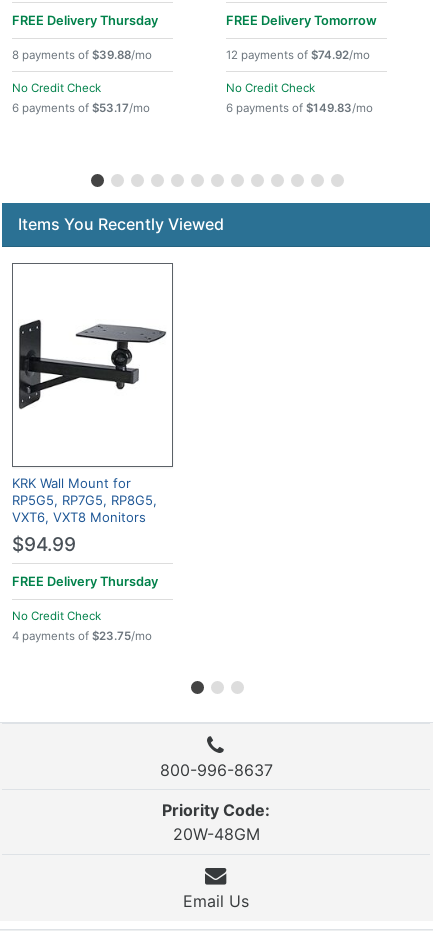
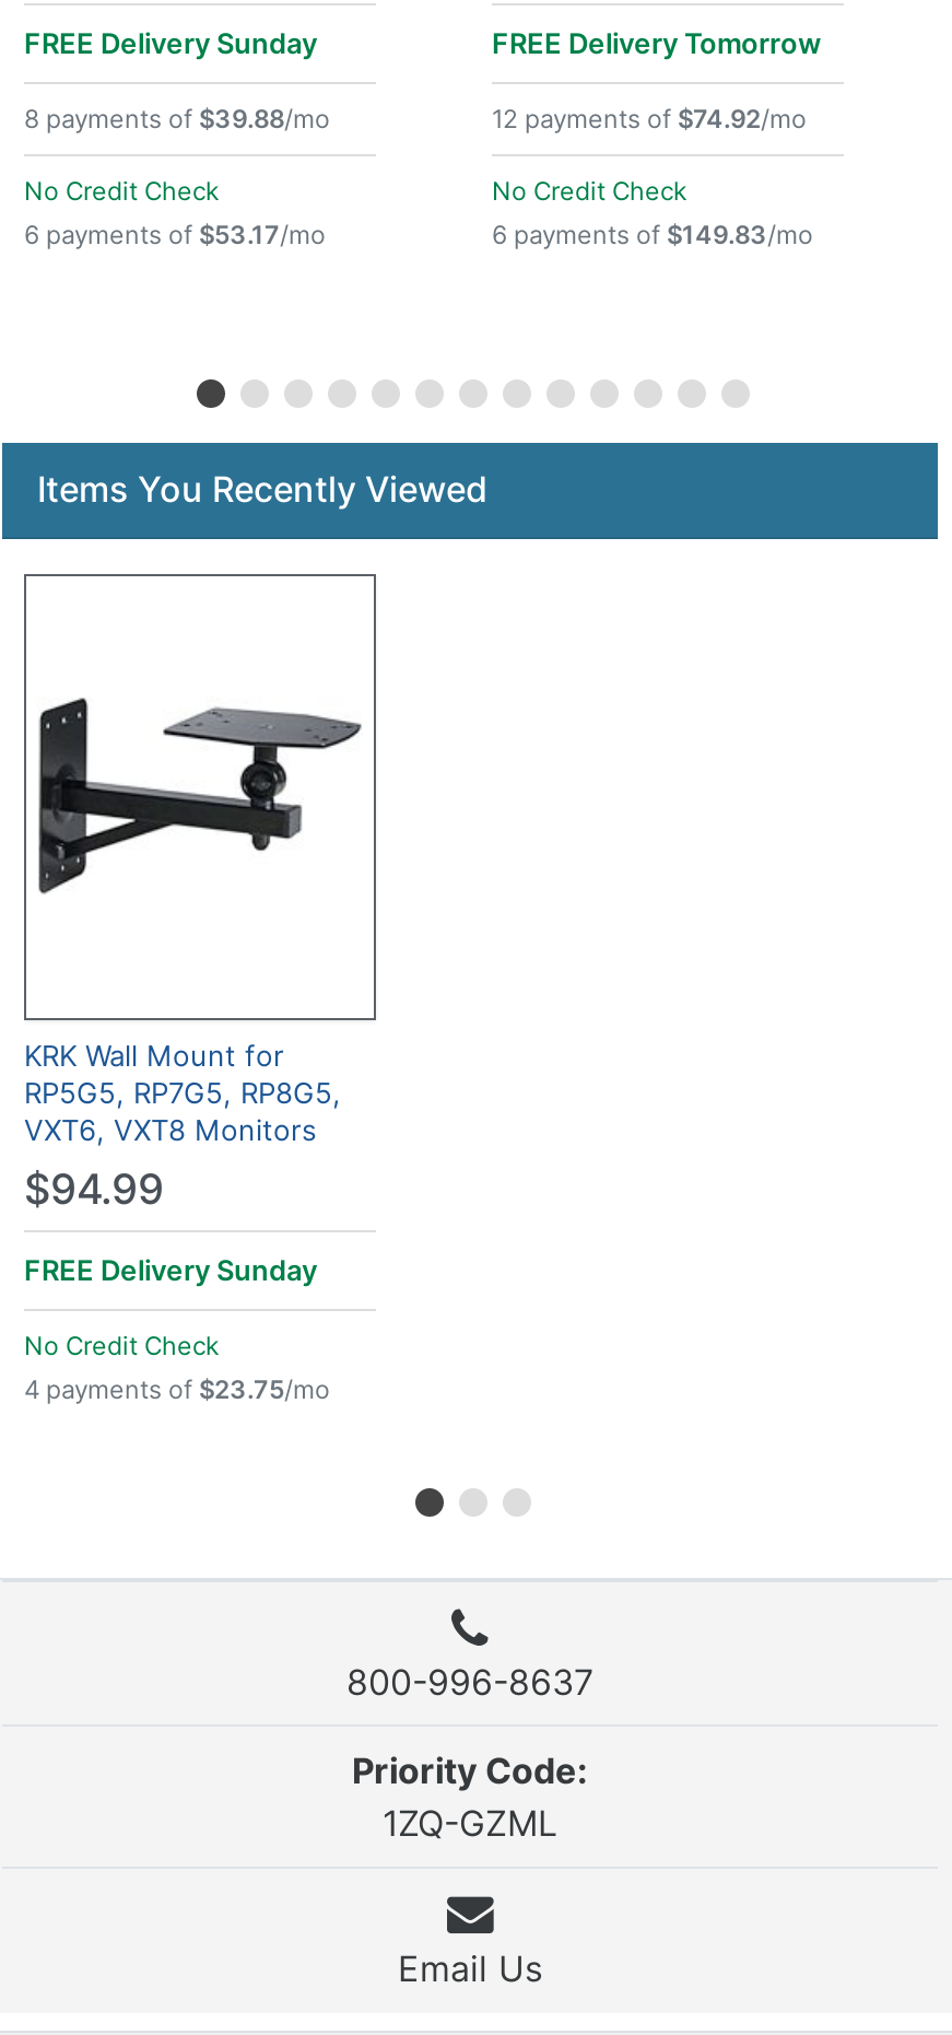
[12,13,158,28] FREE Delivery Thursday -> [24,26,317,59] FREE Delivery Sunday
[12,574,158,589] FREE Delivery Thursday -> [24,1253,317,1286] FREE Delivery Sunday
[172,824,259,844] 20W-48GM -> [383,1801,557,1845] 1ZQ-GZML

